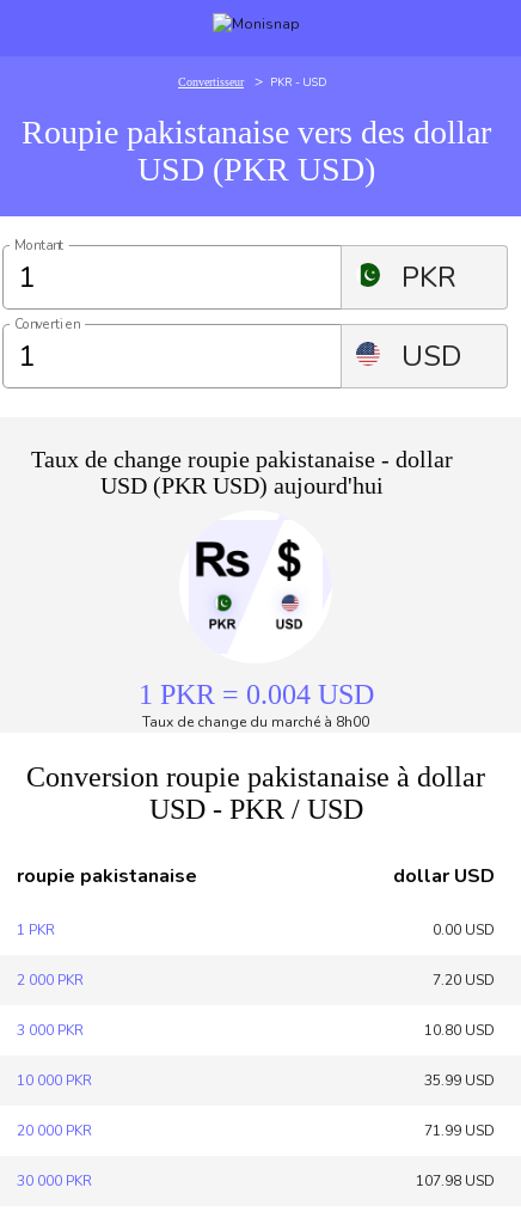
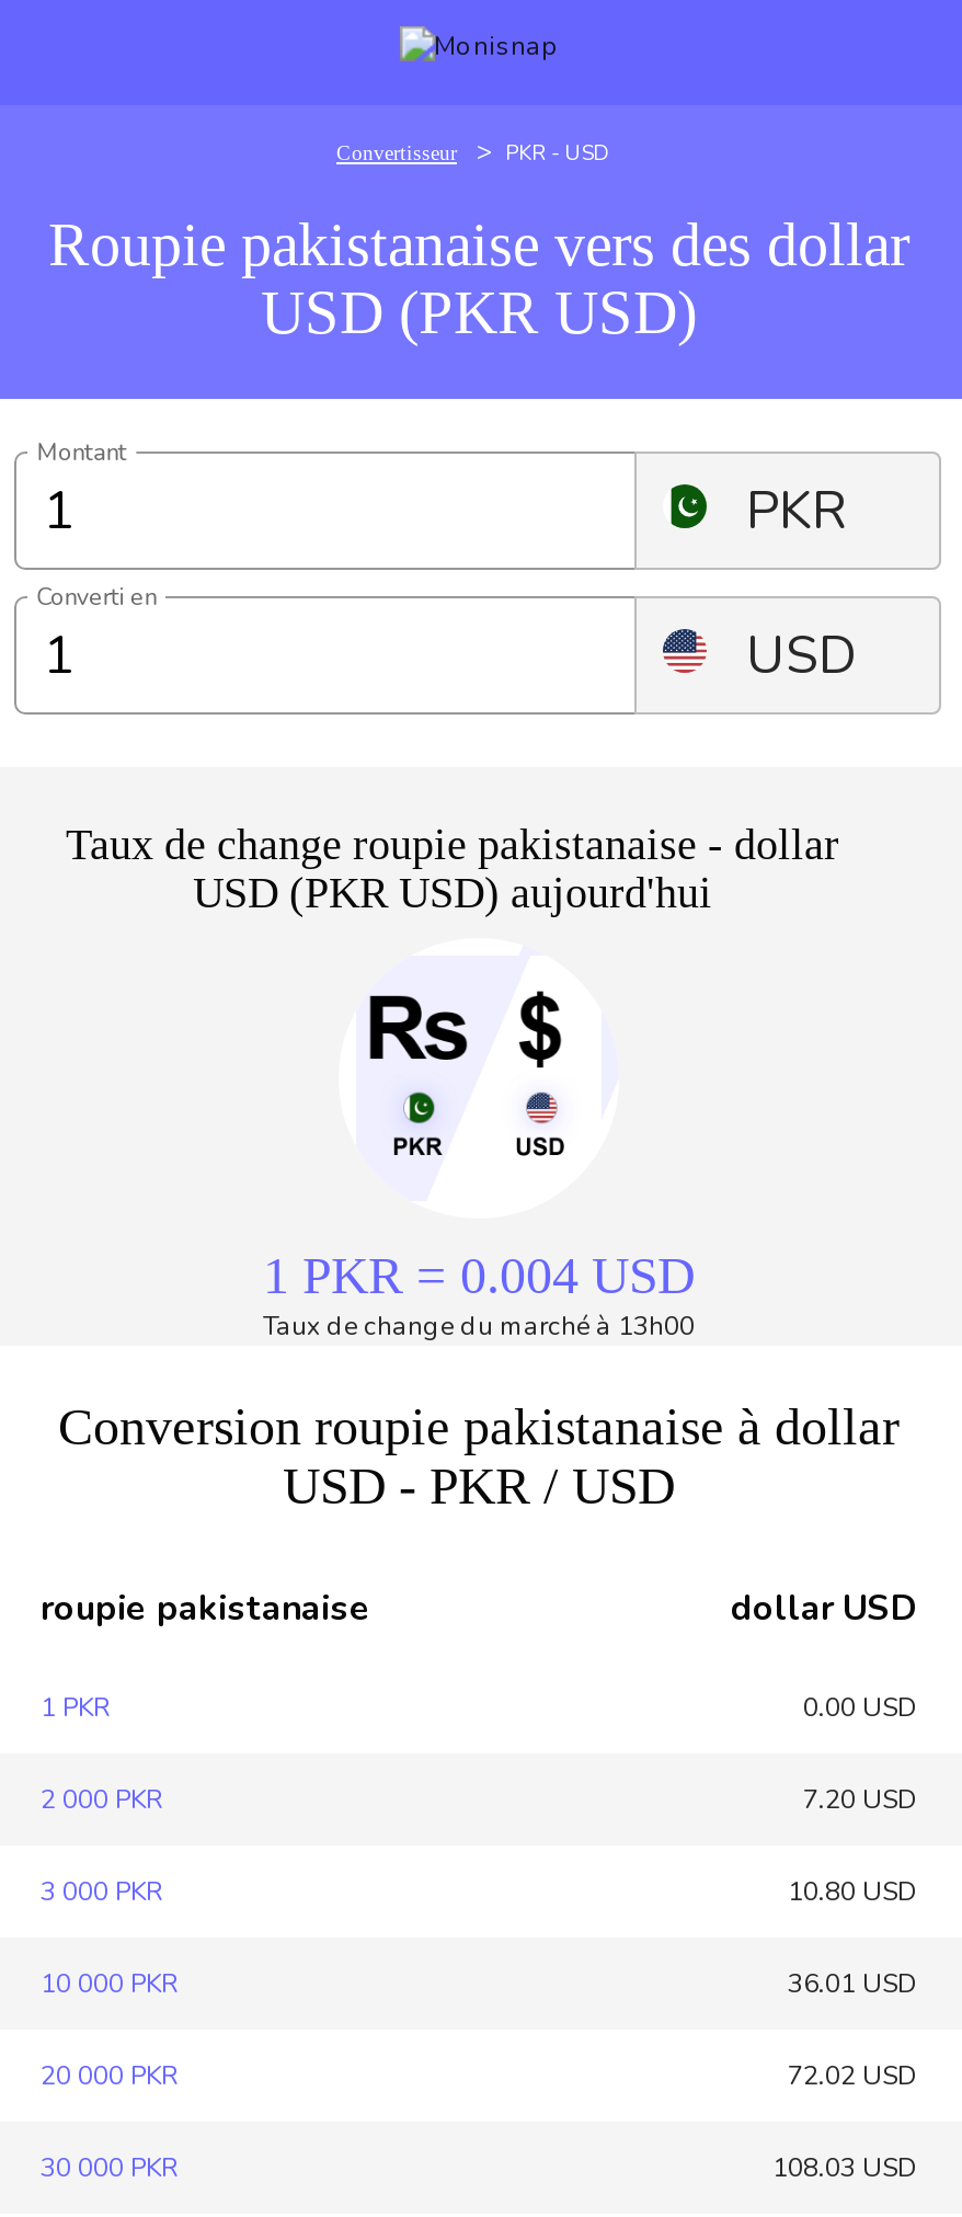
[142,712,369,732] Taux de change du marché à 8h00 -> [263,1309,695,1344] Taux de change du marché à 13h00
[424,1071,495,1090] 35.99 USD -> [788,1966,917,2001] 36.01 USD
[424,1121,495,1140] 71.99 USD -> [788,2058,917,2093] 72.02 USD
[416,1171,495,1190] 107.98 USD -> [772,2150,917,2185] 108.03 USD

